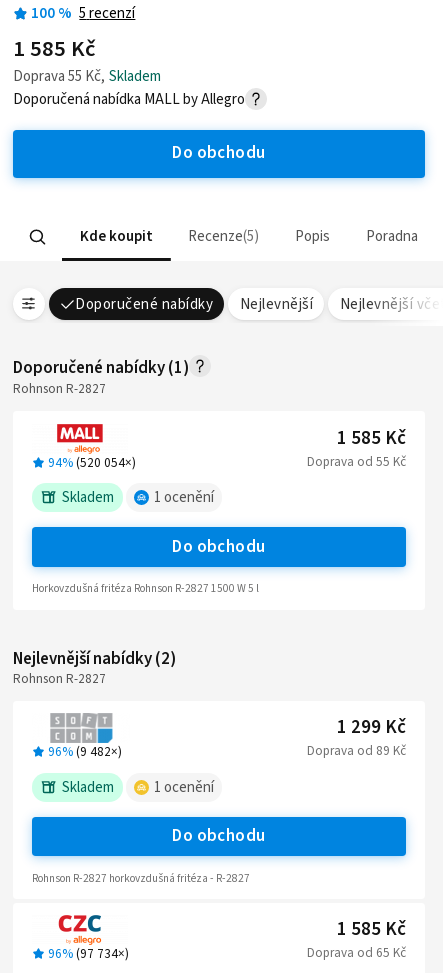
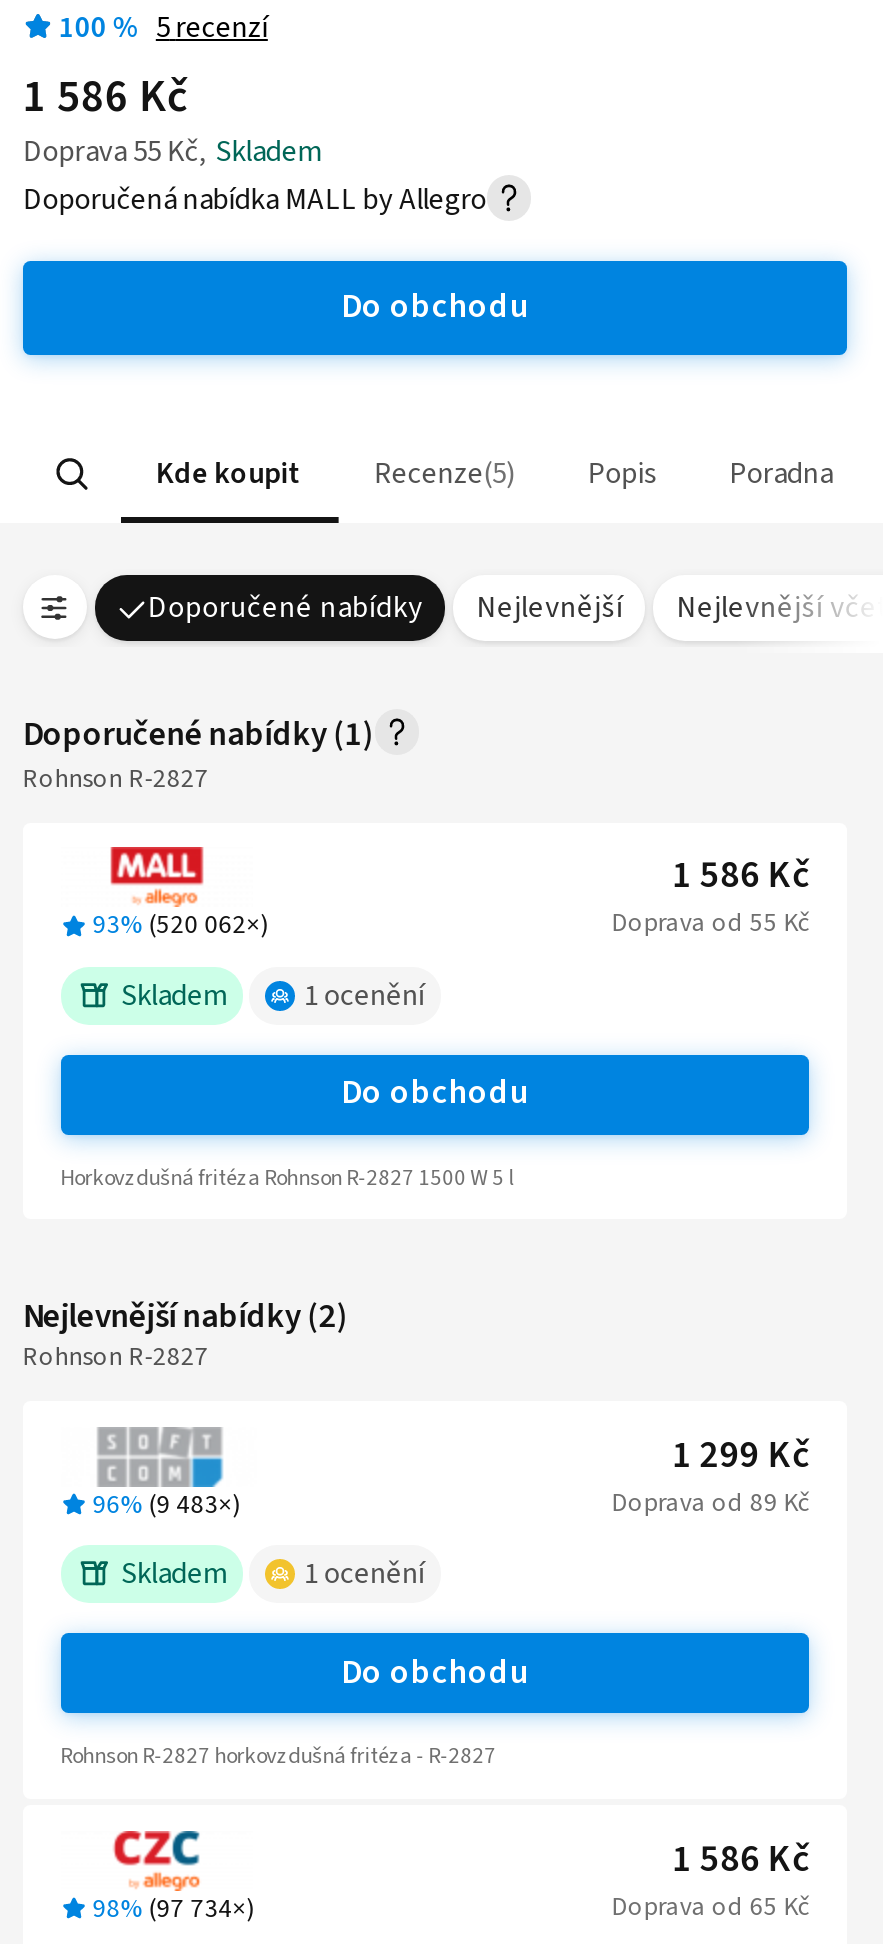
[13,33,95,65] 1 585 Kč -> [23,65,187,129] 1 586 Kč
[337,425,406,452] 1 585 Kč -> [672,850,810,904] 1 586 Kč
[48,454,136,472] 94% (520 054×) -> [93,908,269,944] 93% (520 062×)
[48,743,122,761] 96%(9 482×) -> [93,1486,241,1522] 96%(9 483×)
[337,916,406,943] 1 585 Kč -> [672,1832,810,1886] 1 586 Kč
[48,945,129,963] 96% (97 734×) -> [93,1890,255,1926] 98% (97 734×)

